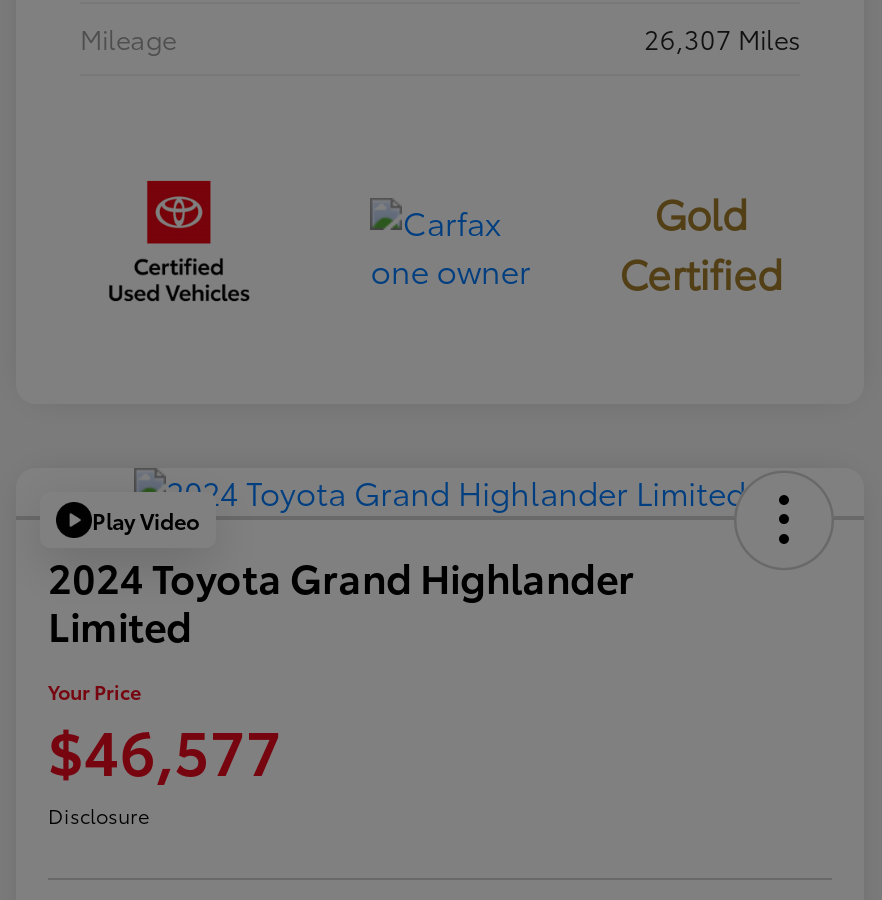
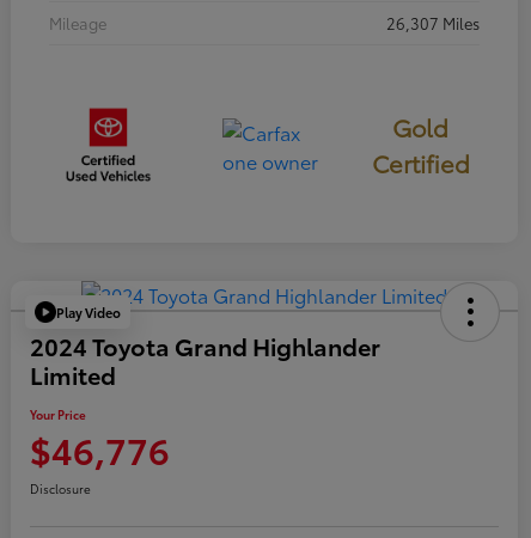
[48,707,282,793] $46,577 -> [30,424,170,475] $46,776

